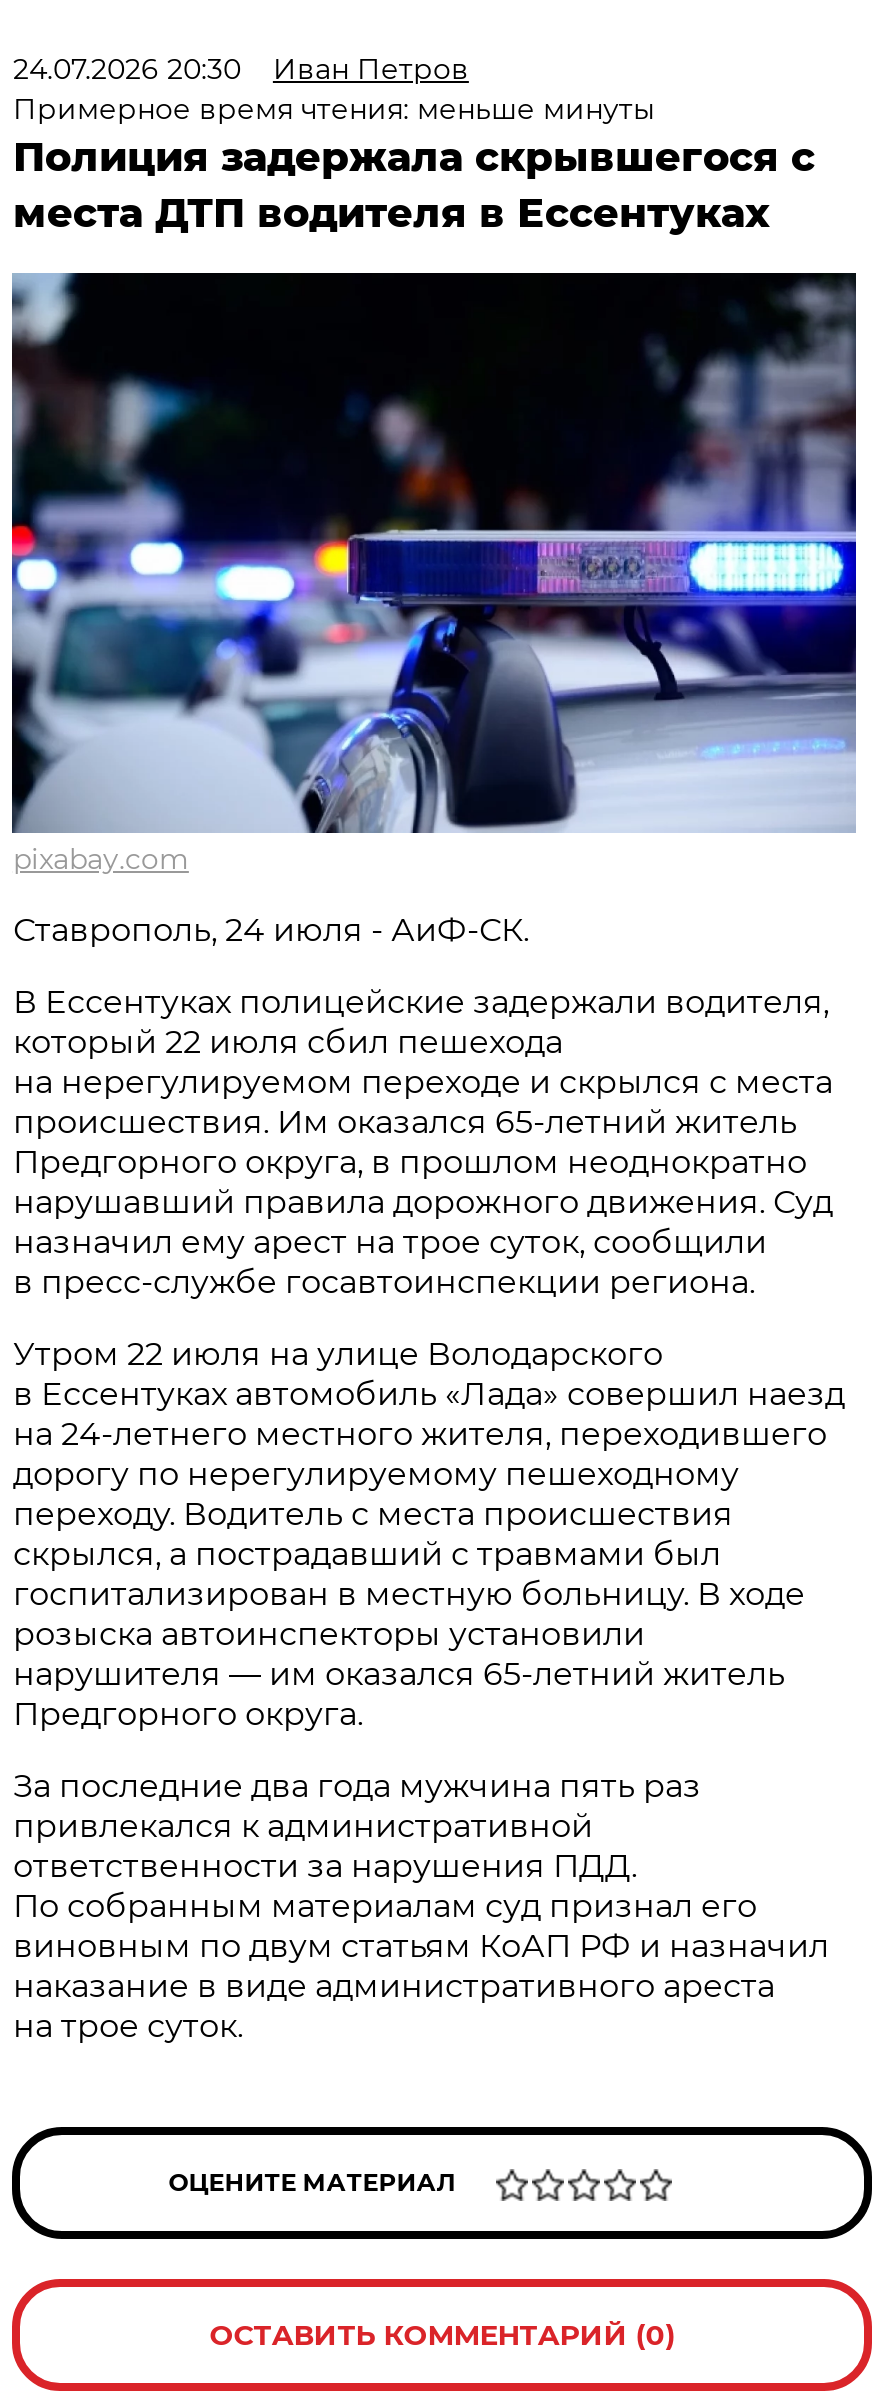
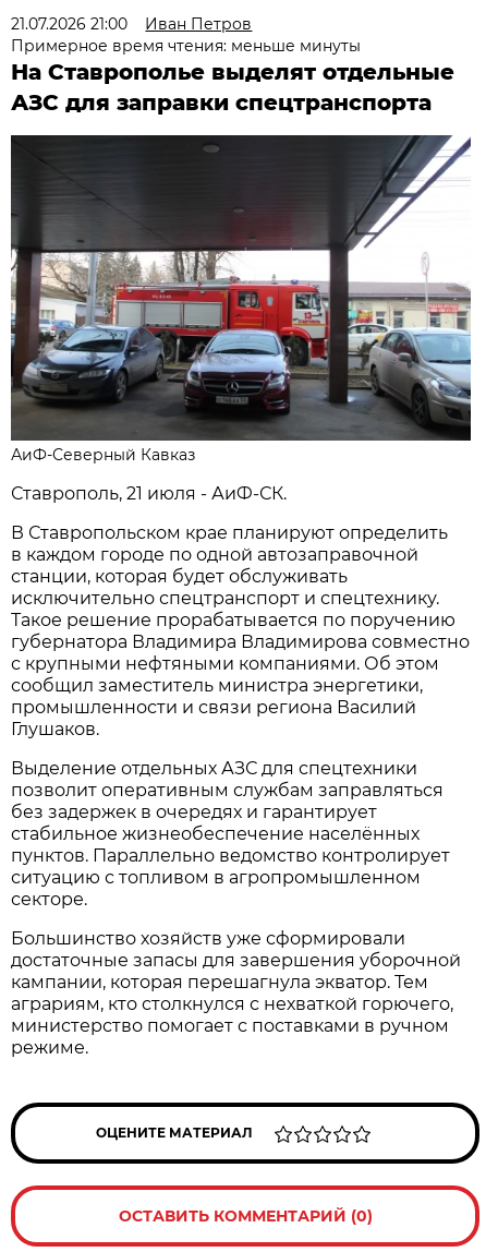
[13,51,469,87] 24.07.2026 20:30 Иван Петров -> [11,14,252,34] 21.07.2026 21:00 Иван Петров
[13,133,815,237] Полиция задержала скрывшегося с | места ДТП водителя в Ессентуках -> [11,59,455,116] На Ставрополье выделят отдельные | АЗС для заправки спецтранспорта
[10,273,858,877] [image] | pixabay.com -> [11,134,472,465] [image] | АиФ-Северный Кавказ
[13,911,529,949] Ставрополь, 24 июля - АиФ-СК. -> [11,483,287,504] Ставрополь, 21 июля - АиФ-СК.
[13,983,833,1301] В Ессентуках полицейские задержали водителя, | который 22 июля сбил пешехода | на нерегулируемом переходе и скрылся с места | происшествия. Им оказался 65-летний житель | Предгорного округа, в прошлом неоднократно | нарушавший правила дорожного движения. Суд | назначил ему арест на трое суток, сообщили | в пресс-службе госавтоинспекции региона. -> [11,522,470,739] В Ставропольском крае планируют определить | в каждом городе по одной автозаправочной | станции, которая будет обслуживать | исключительно спецтранспорт и спецтехнику. | Такое решение прорабатывается по поручению | губернатора Владимира Владимирова совместно | с крупными нефтяными компаниями. Об этом | сообщил заместитель министра энергетики, | промышленности и связи региона Василий | Глушаков.
[13,1335,845,1733] Утром 22 июля на улице Володарского | в Ессентуках автомобиль «Лада» совершил наезд | на 24-летнего местного жителя, переходившего | дорогу по нерегулируемому пешеходному | переходу. Водитель с места происшествия | скрылся, а пострадавший с травмами был | госпитализирован в местную больницу. В ходе | розыска автоинспекторы установили | нарушителя — им оказался 65-летний житель | Предгорного округа. -> [11,758,450,910] Выделение отдельных АЗС для спецтехники | позволит оперативным службам заправляться | без задержек в очередях и гарантирует | стабильное жизнеобеспечение населённых | пунктов. Параллельно ведомство контролирует | ситуацию с топливом в агропромышленном | секторе.
[13,1767,829,2045] За последние два года мужчина пять раз | привлекался к административной | ответственности за нарушения ПДД. | По собранным материалам суд признал его | виновным по двум статьям КоАП РФ и назначил | наказание в виде административного ареста | на трое суток. -> [11,928,461,1058] Большинство хозяйств уже сформировали | достаточные запасы для завершения уборочной | кампании, которая перешагнула экватор. Тем | аграриям, кто столкнулся с нехваткой горючего, | министерство помогает с поставками в ручном | режиме.

